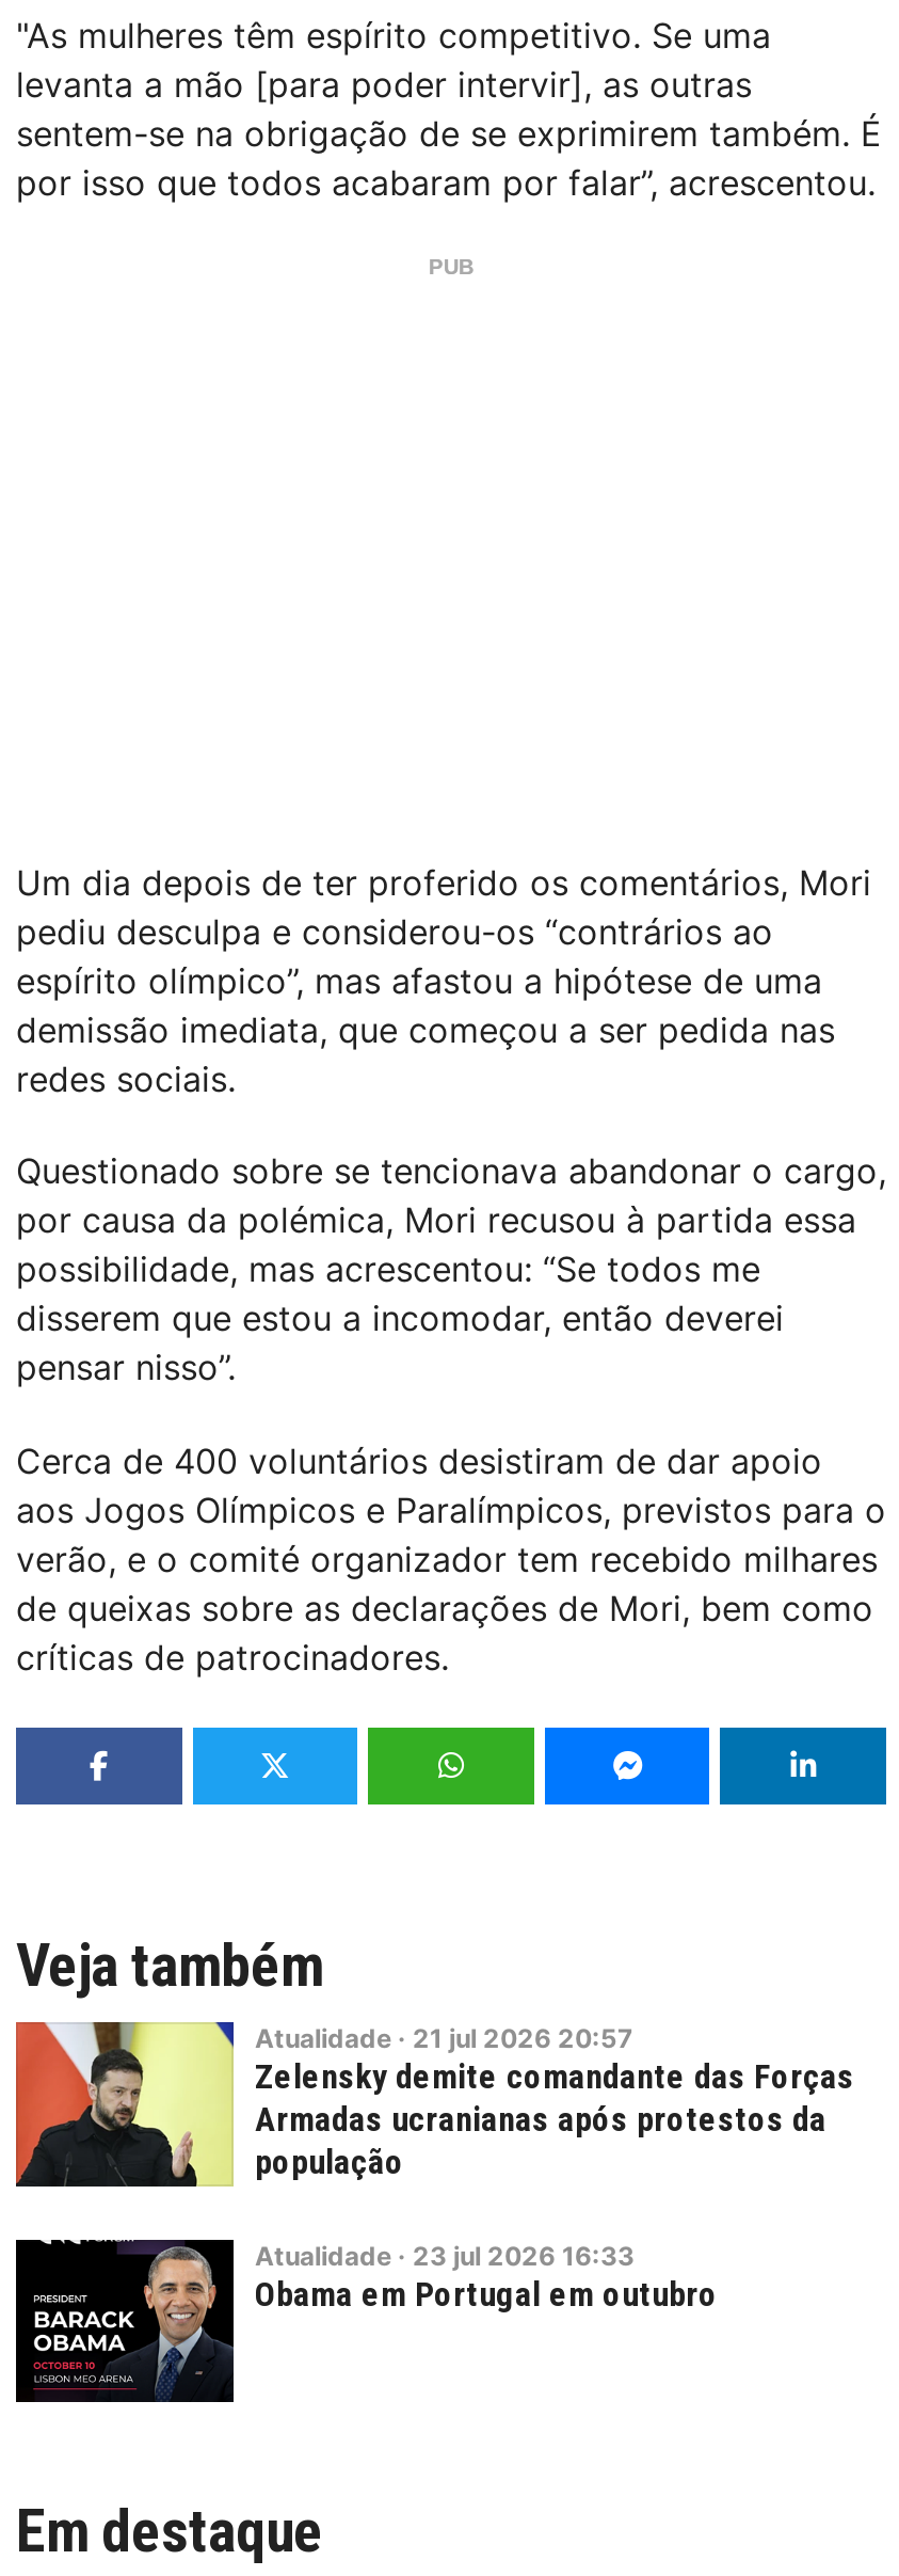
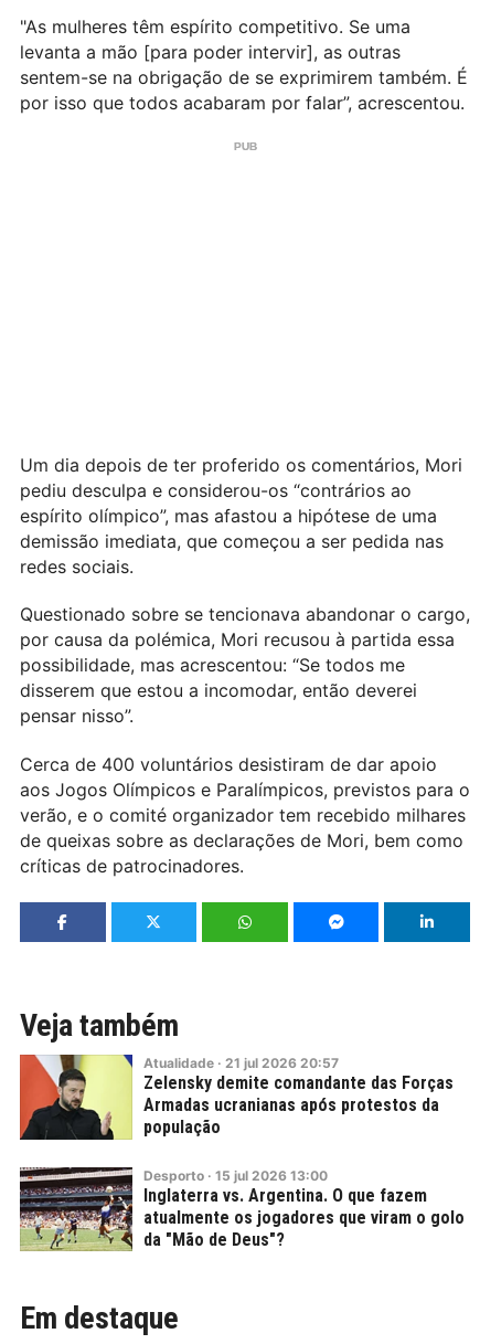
[14,2238,718,2404] [image] | Atualidade · 23 jul 2026 16:33 | Obama em Portugal em outubro -> [19,1167,465,1252] [image] | Desporto · 15 jul 2026 13:00 | Inglaterra vs. Argentina. O que fazem | atualmente os jogadores que viram o golo | da "Mão de Deus"?

